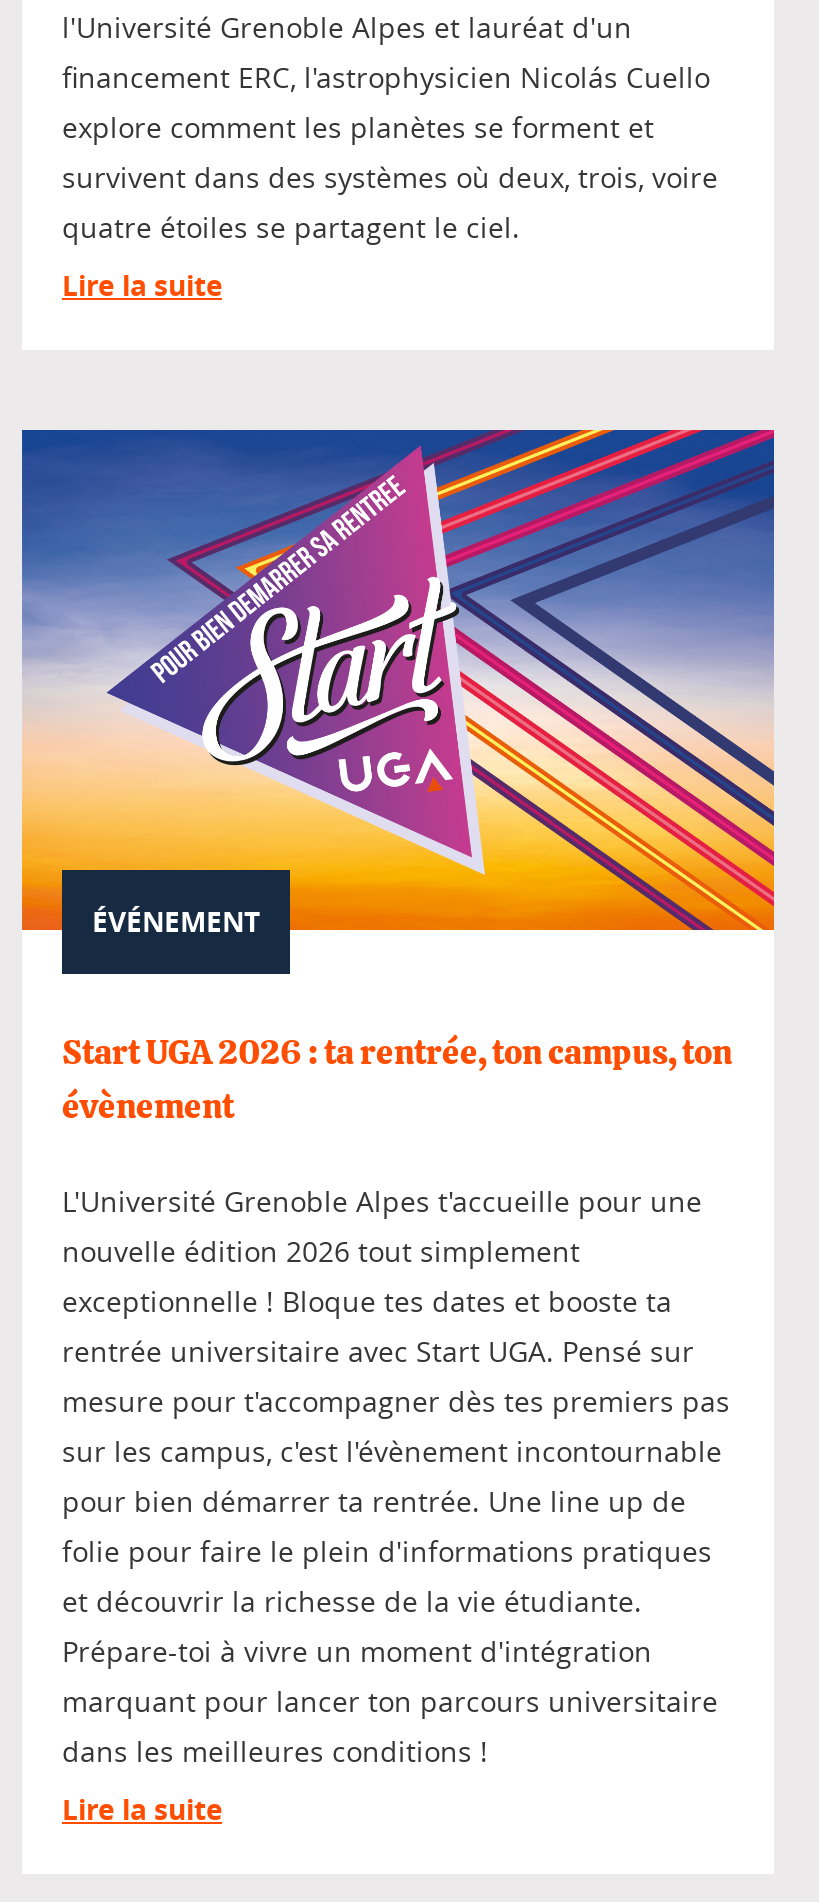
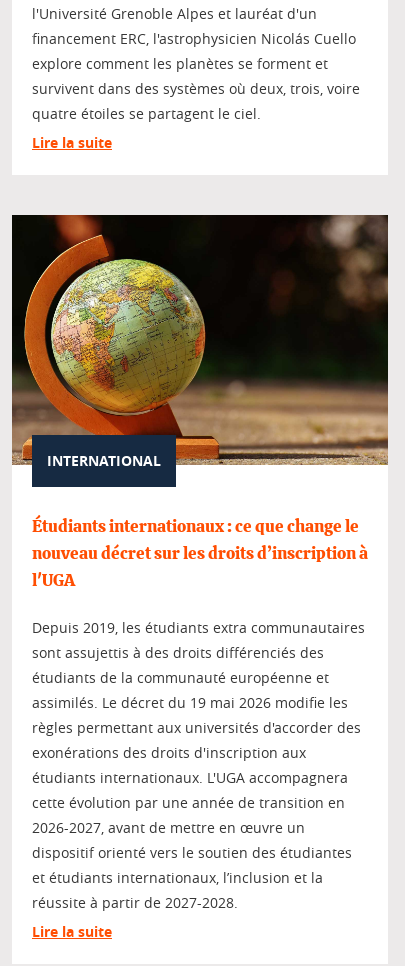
[20,428,776,941] [image] | ÉVÉNEMENT -> [11,214,389,488] [image] | INTERNATIONAL
[62,1037,732,1771] Start UGA 2026 : ta rentrée, ton campus, ton | évènement | L'Université Grenoble Alpes t'accueille pour une | nouvelle édition 2026 tout simplement | exceptionnelle ! Bloque tes dates et booste ta | rentrée universitaire avec Start UGA. Pensé sur | mesure pour t'accompagner dès tes premiers pas | sur les campus, c'est l'évènement incontournable | pour bien démarrer ta rentrée. Une line up de | folie pour faire le plein d'informations pratiques | et découvrir la richesse de la vie étudiante. | Prépare-toi à vivre un moment d'intégration | marquant pour lancer ton parcours universitaire | dans les meilleures conditions ! -> [32,518,368,912] Étudiants internationaux : ce que change le | nouveau décret sur les droits d’inscription à | l'UGA | Depuis 2019, les étudiants extra communautaires | sont assujettis à des droits différenciés des | étudiants de la communauté européenne et | assimilés. Le décret du 19 mai 2026 modifie les | règles permettant aux universités d'accorder des | exonérations des droits d'inscription aux | étudiants internationaux. L'UGA accompagnera | cette évolution par une année de transition en | 2026-2027, avant de mettre en œuvre un | dispositif orienté vers le soutien des étudiantes | et étudiants internationaux, l’inclusion et la | réussite à partir de 2027-2028.

